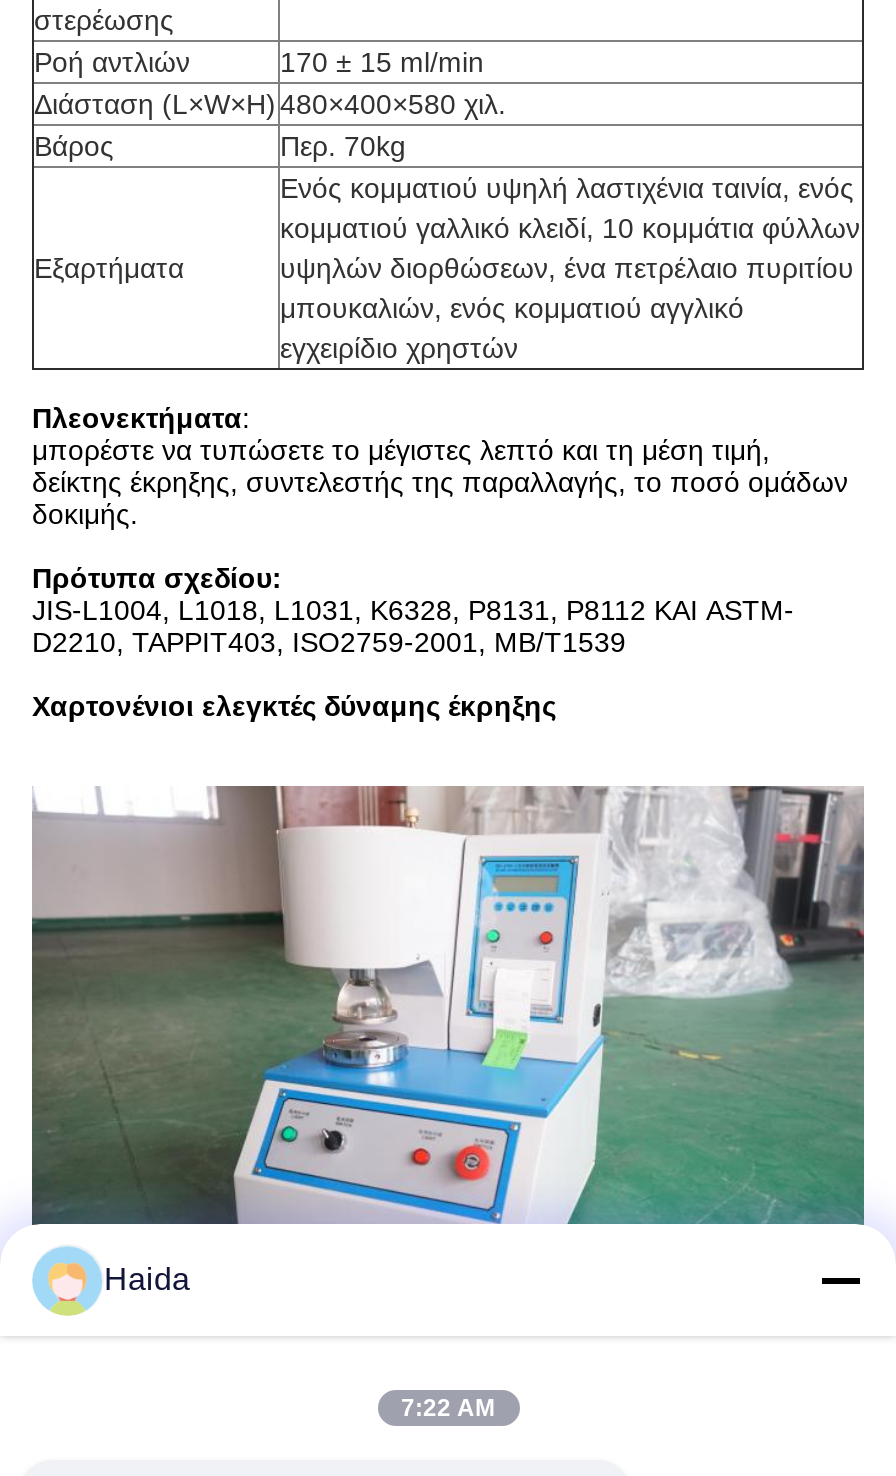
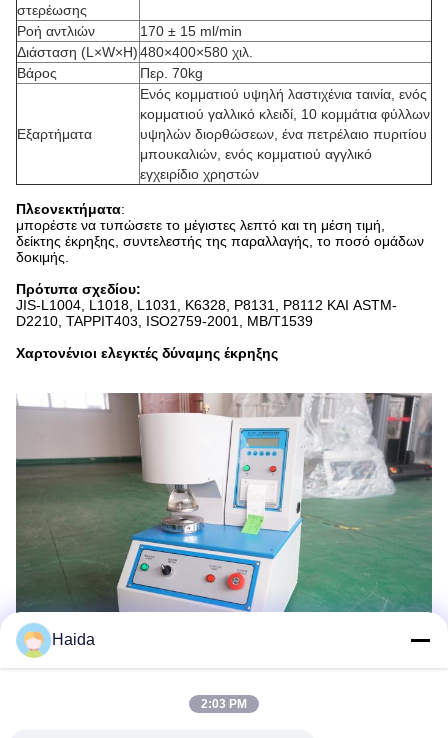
[401,1394,495,1422] 7:22 AM -> [201,697,247,711] 2:03 PM

